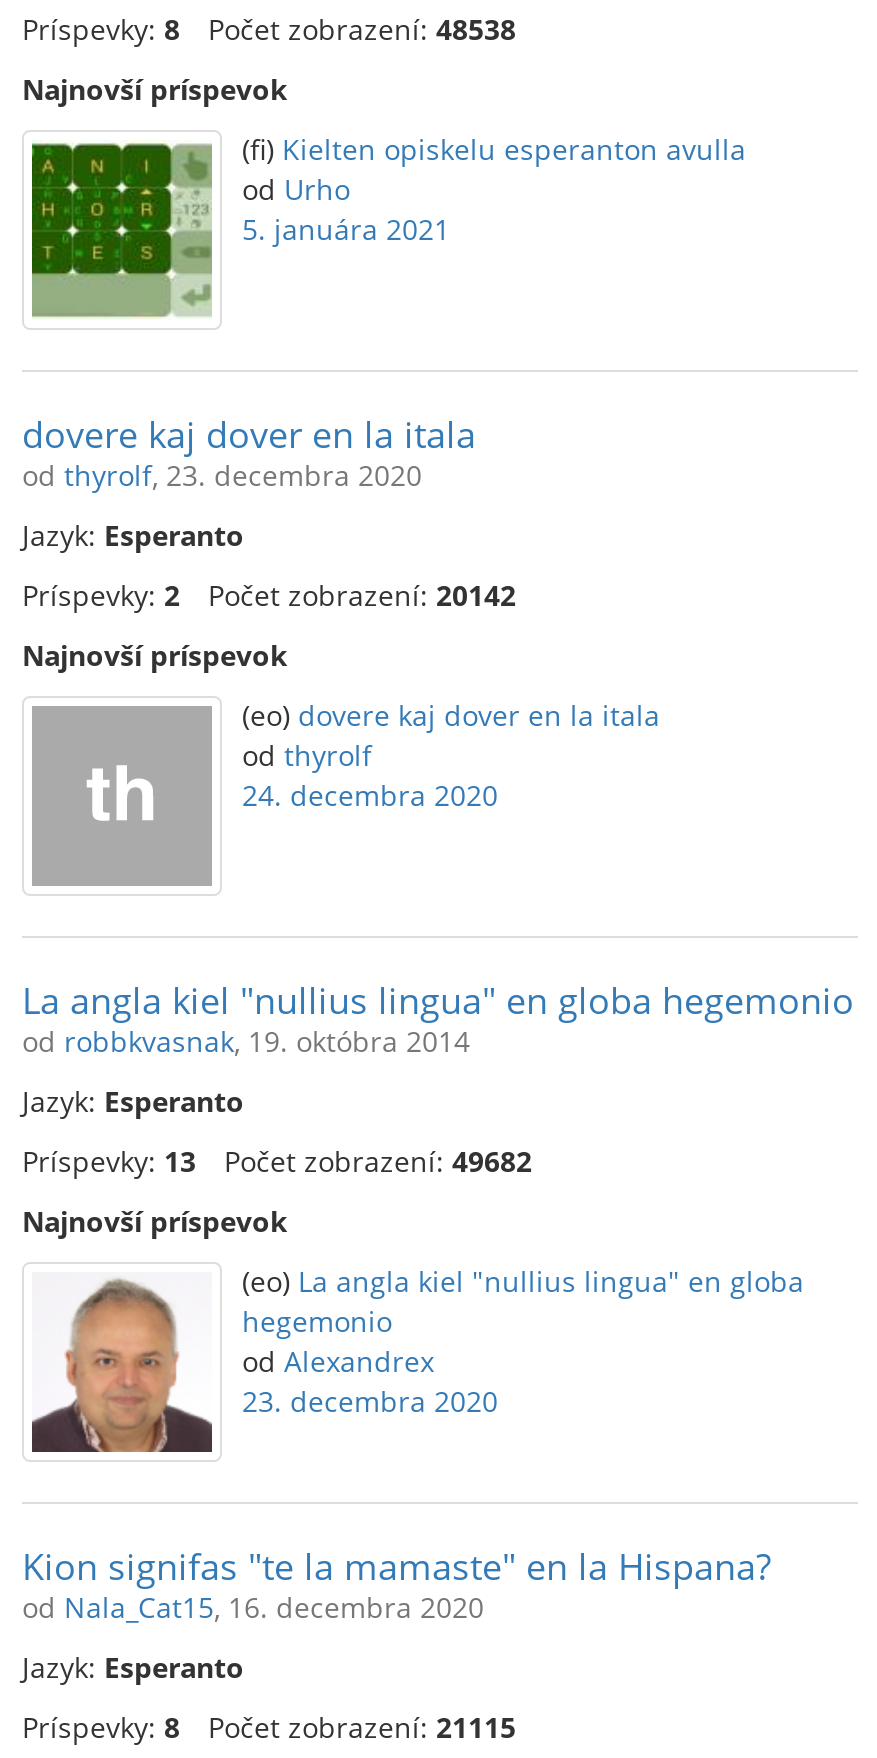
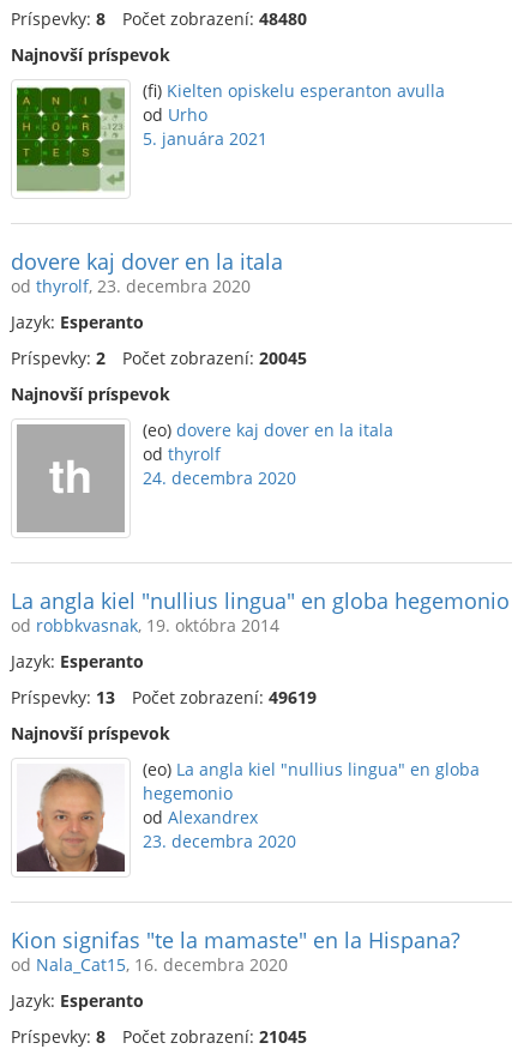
[208,10,516,48] Počet zobrazení: 48538 -> [122,7,307,30] Počet zobrazení: 48480
[208,576,516,614] Počet zobrazení: 20142 -> [122,346,307,369] Počet zobrazení: 20045
[224,1142,532,1180] Počet zobrazení: 49682 -> [132,686,317,709] Počet zobrazení: 49619
[208,1708,516,1746] Počet zobrazení: 21115 -> [122,1025,307,1048] Počet zobrazení: 21045

